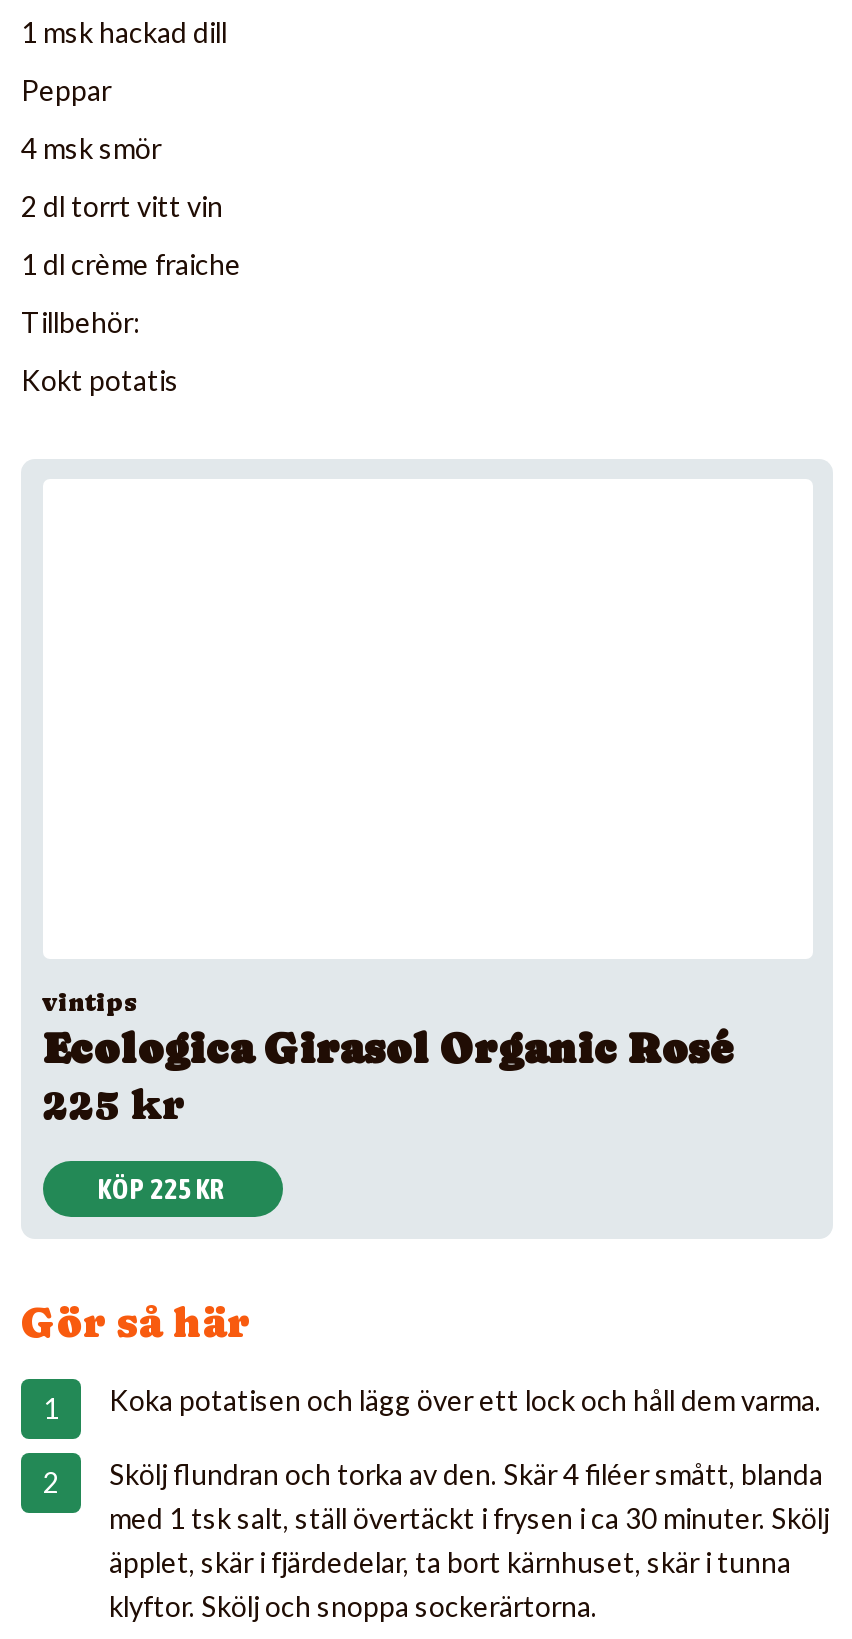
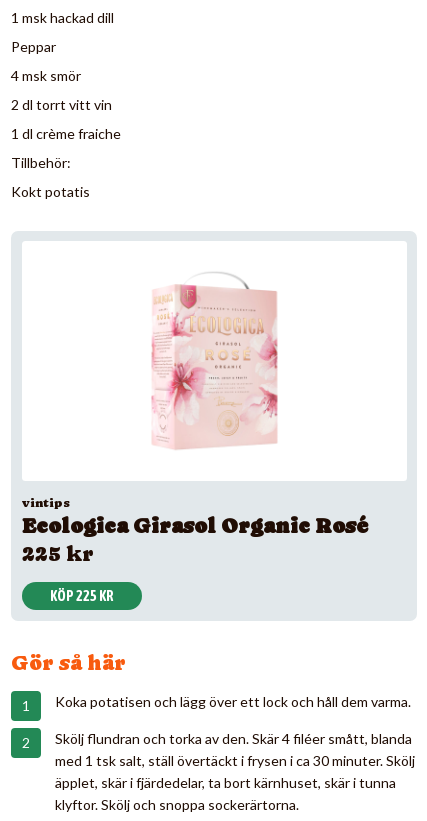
none -> [151,274,278,450] [image]

